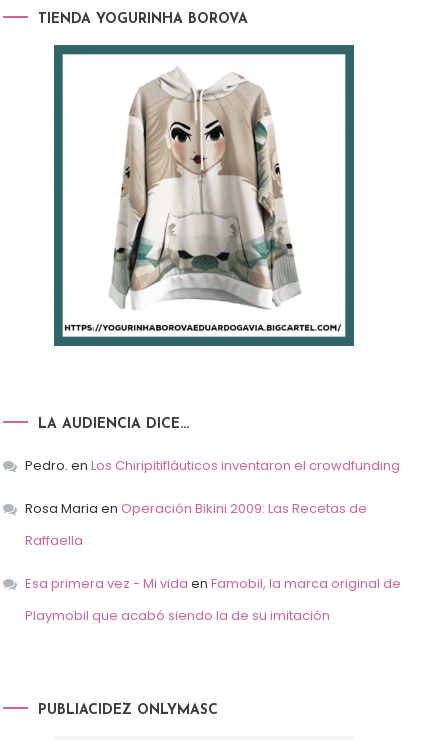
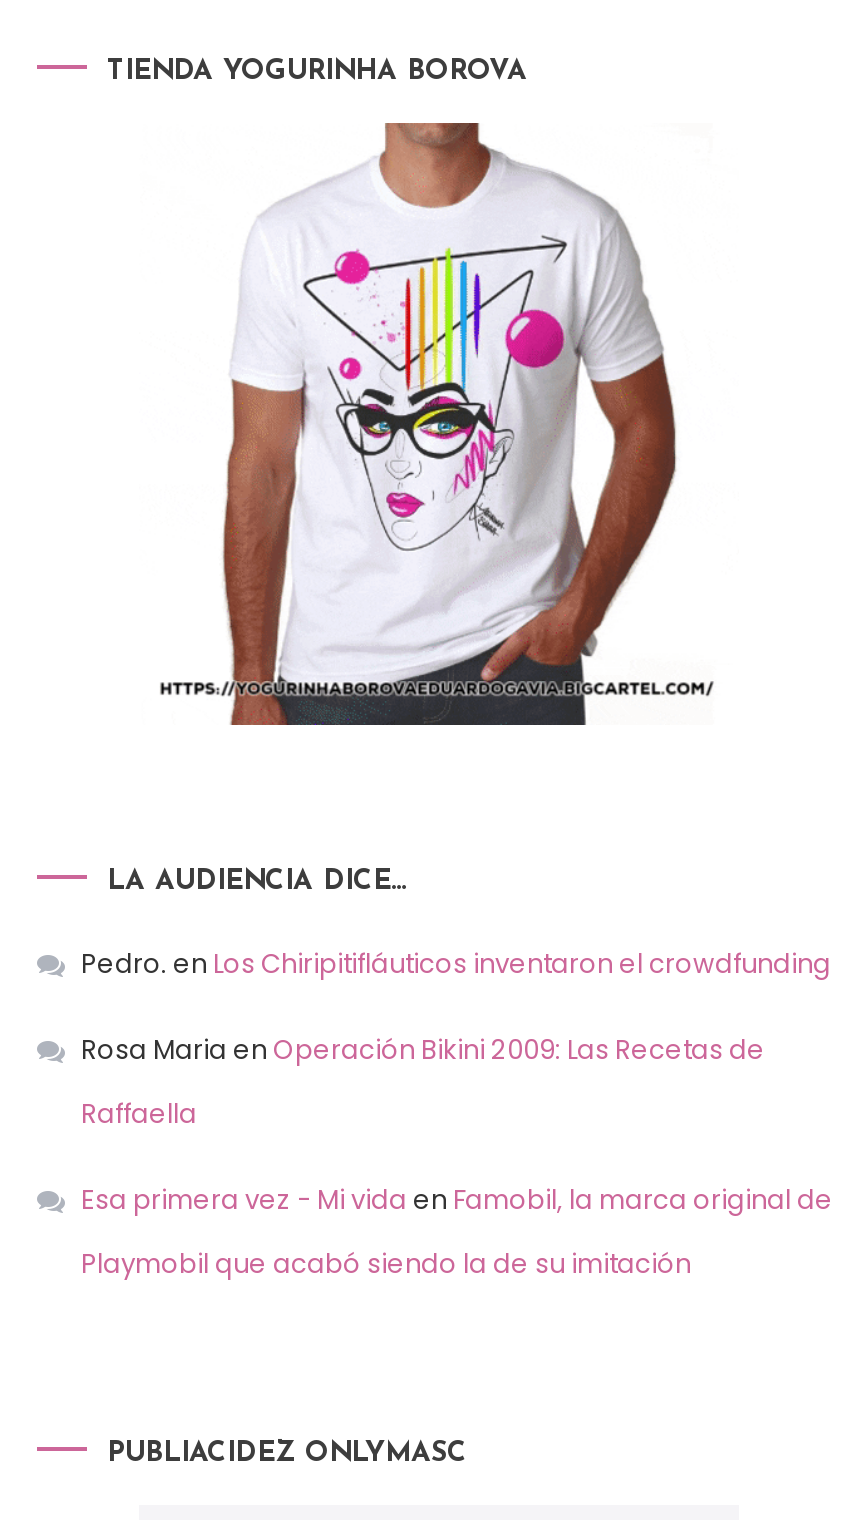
[53,44,355,347] [image] -> [139,121,739,727] [image]

